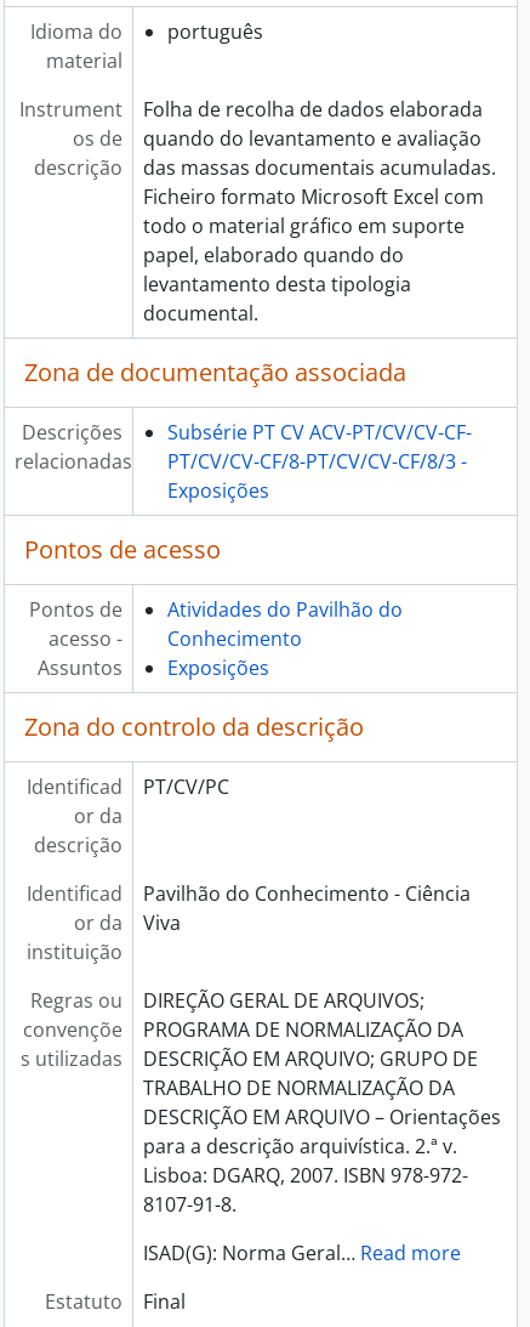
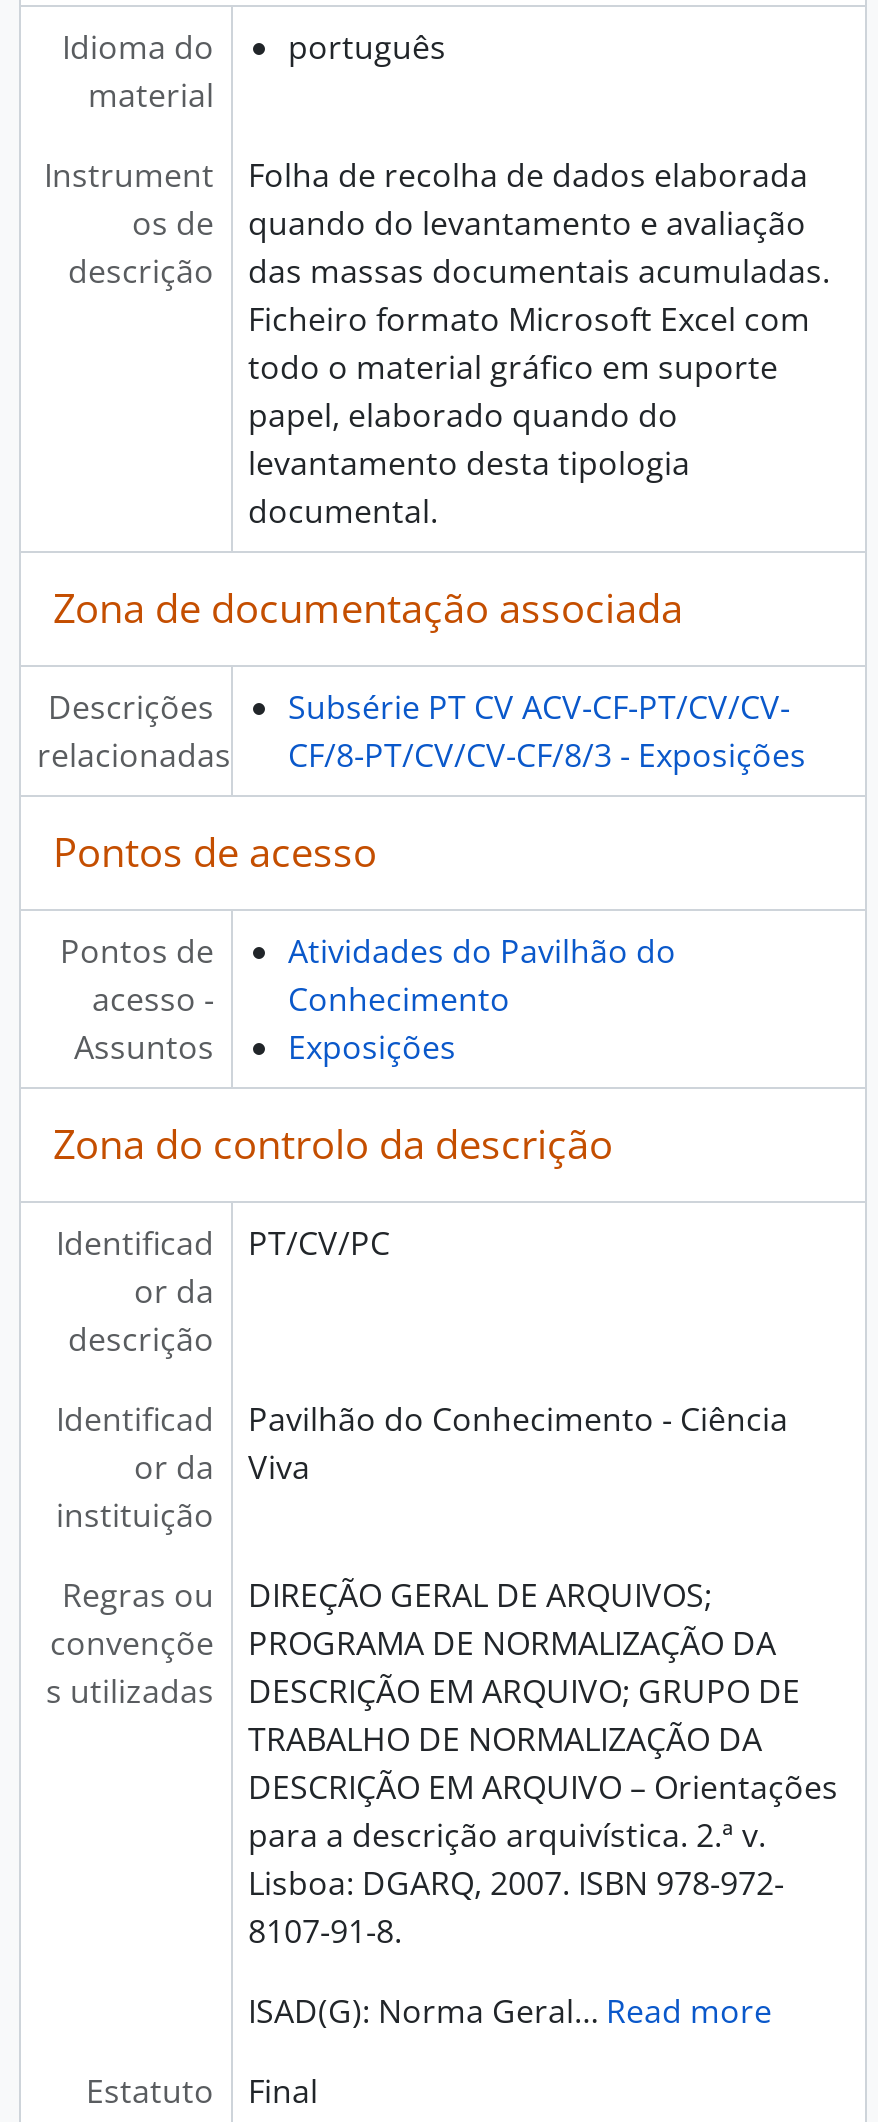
[167,418,471,503] Subsérie PT CV ACV-PT/CV/CV-CF- | PT/CV/CV-CF/8-PT/CV/CV-CF/8/3 - | Exposições -> [288,684,806,776] Subsérie PT CV ACV-CF-PT/CV/CV- | CF/8-PT/CV/CV-CF/8/3 - Exposições

